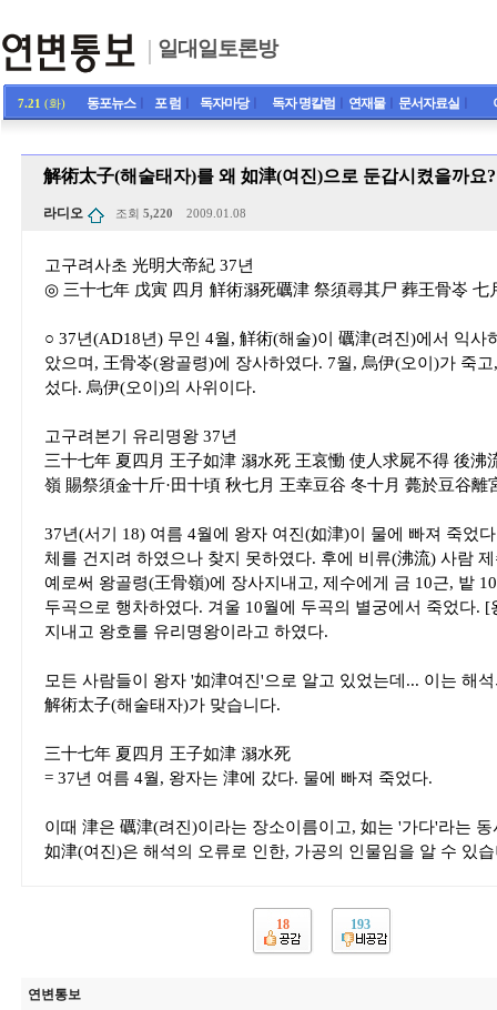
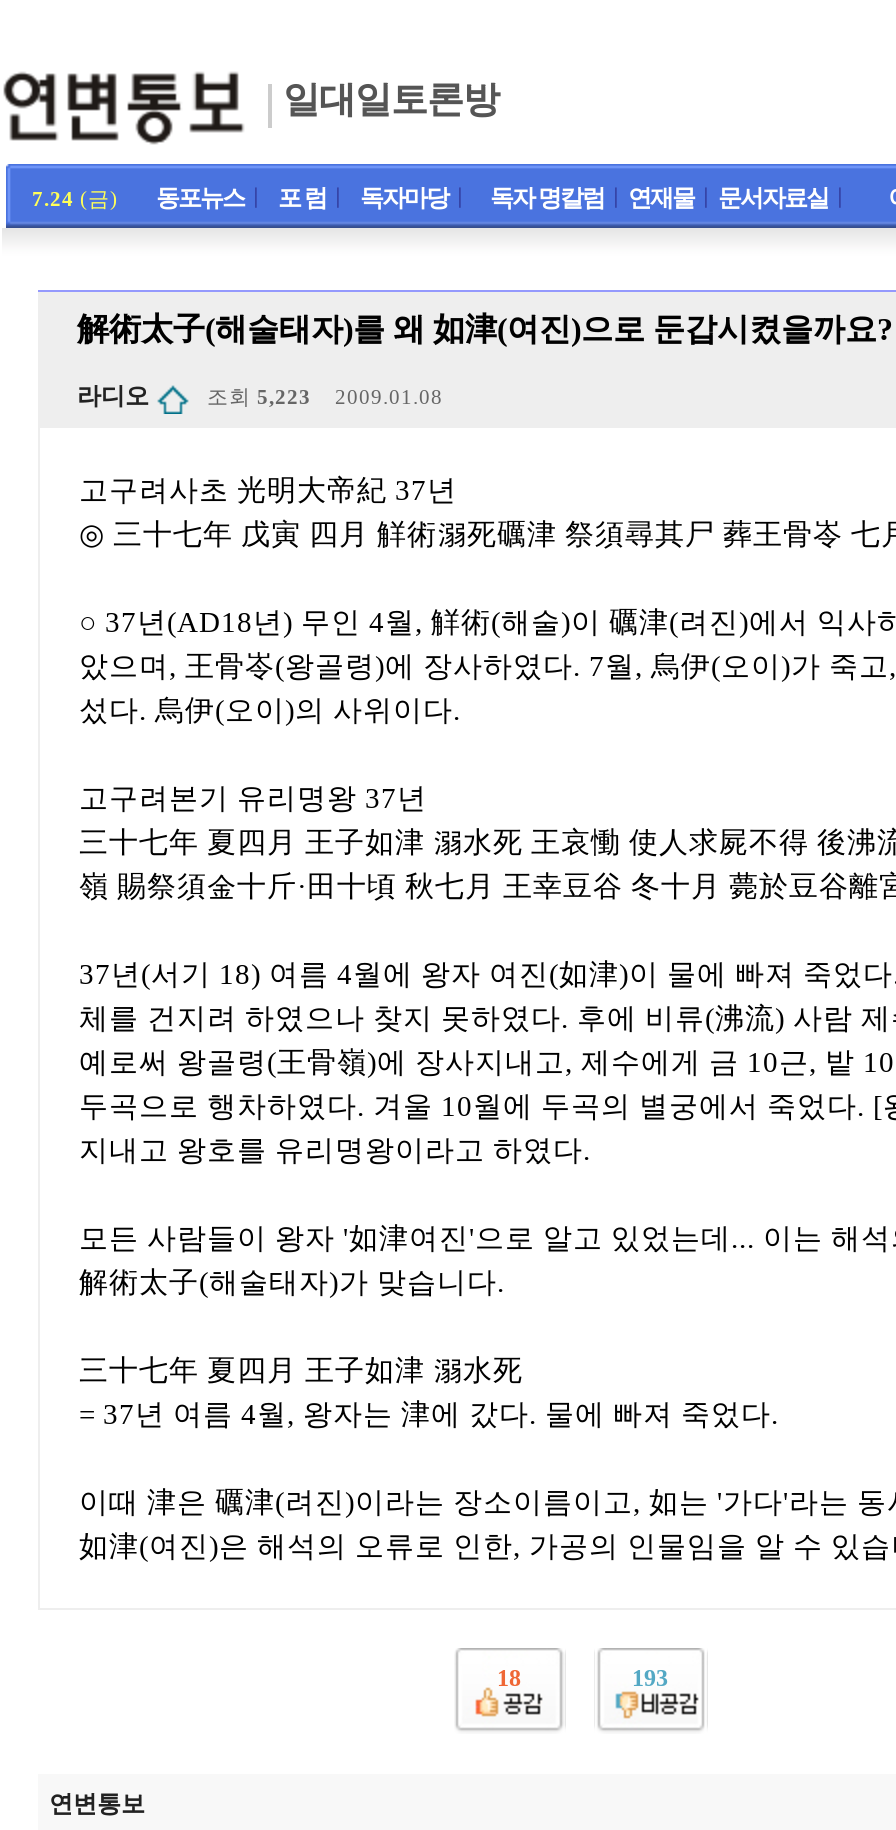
[18,98,65,110] 7.21 (화) -> [32,188,118,210] 7.24 (금)
[115,208,246,220] 조회 5,220 2009.01.08 -> [207,386,443,408] 조회 5,223 2009.01.08

